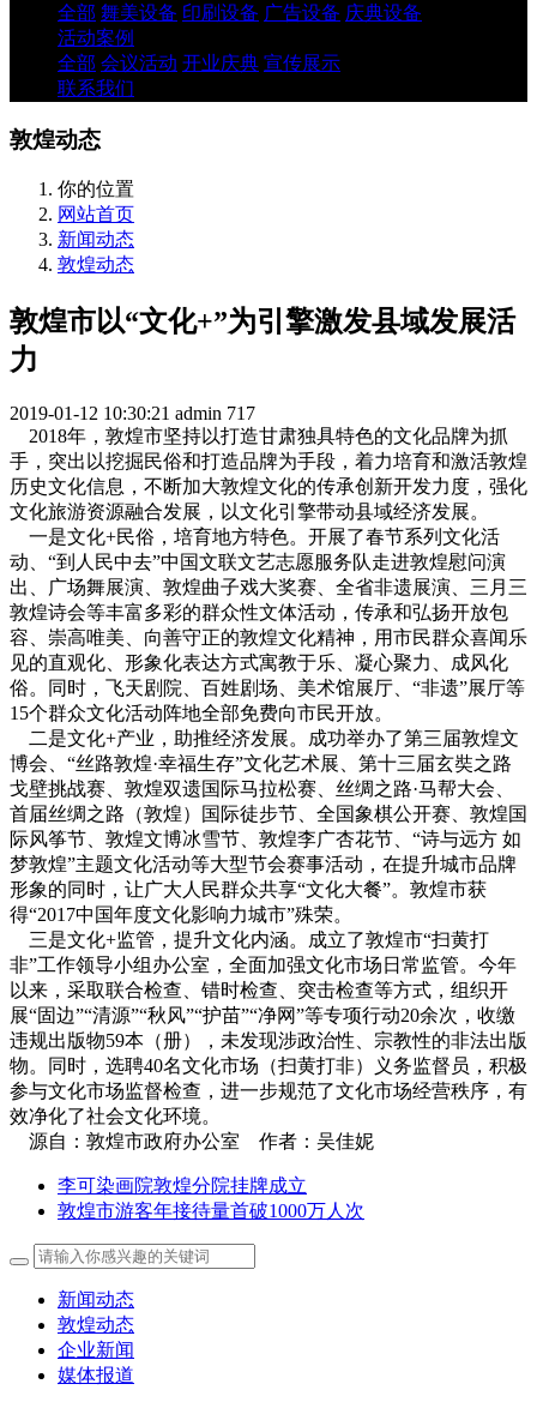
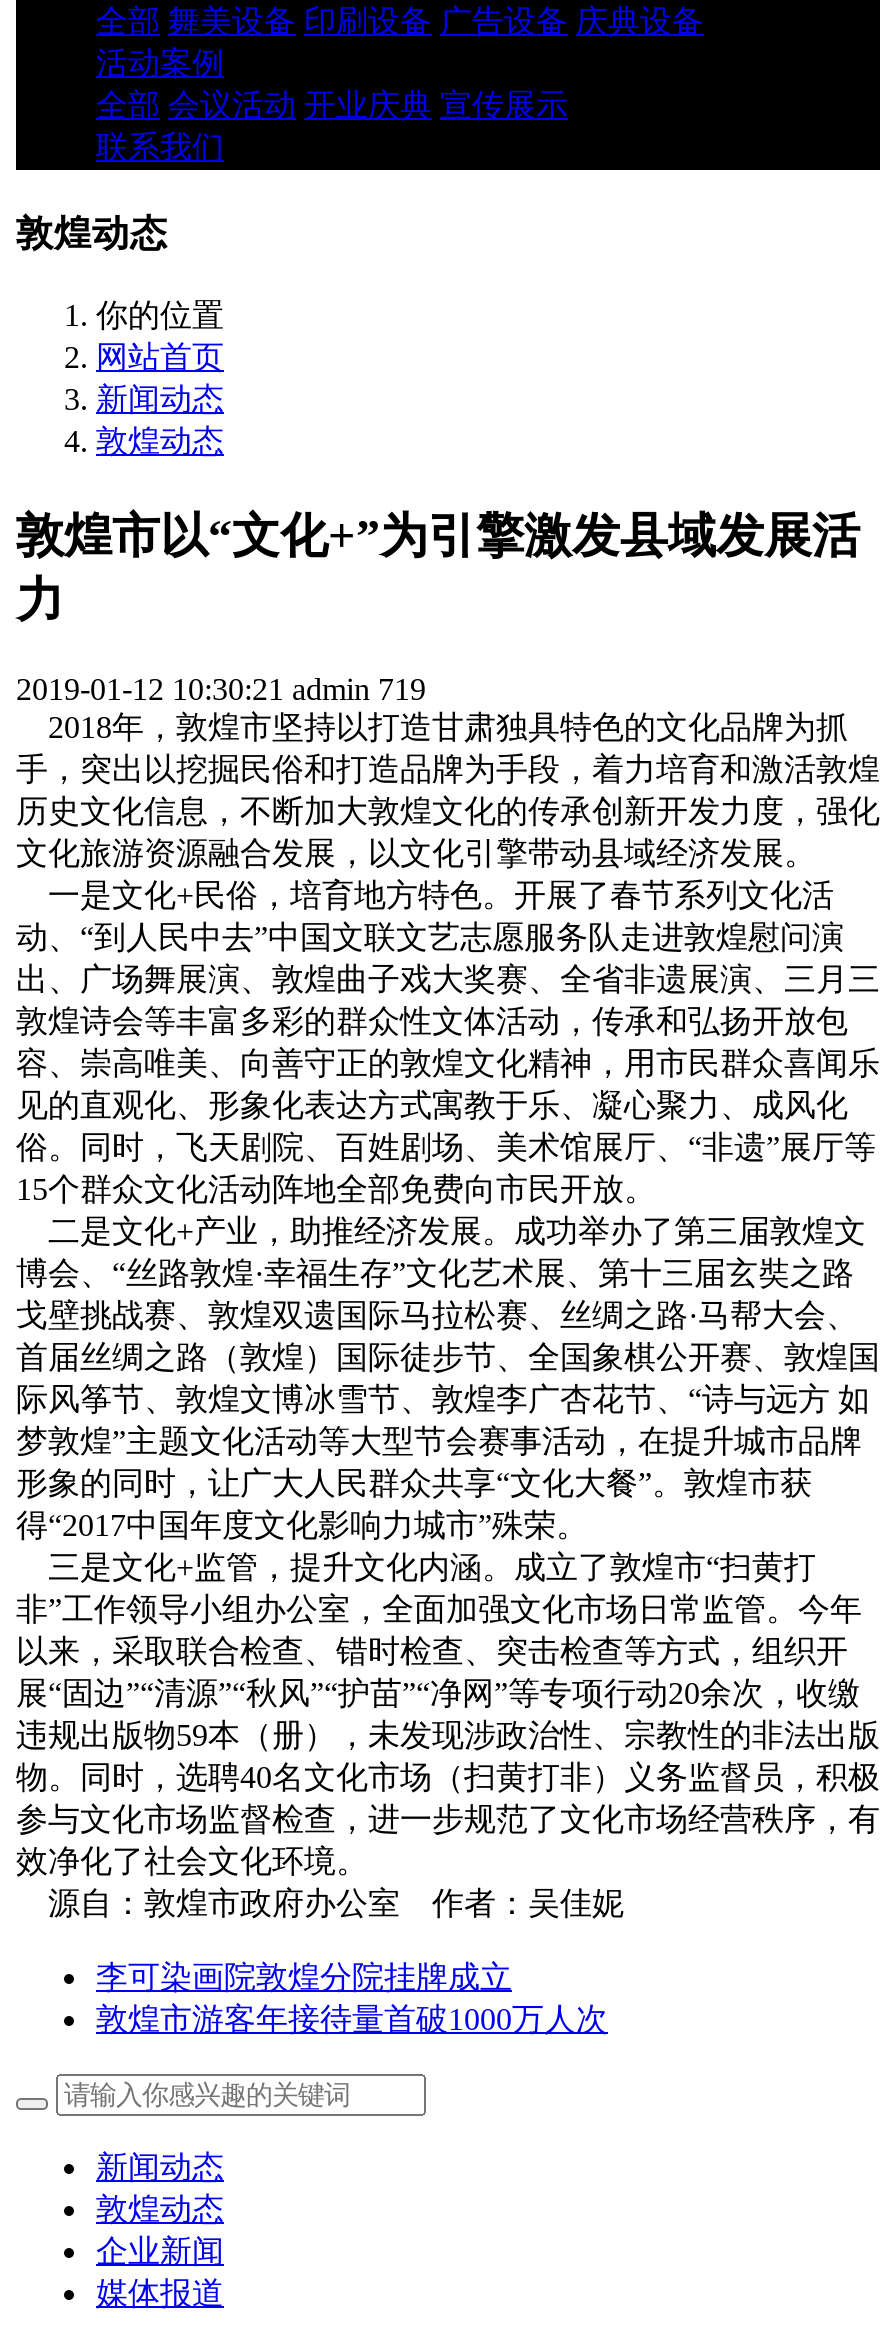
[10,403,255,424] 2019-01-12 10:30:21 admin 717 -> [16,672,426,706] 2019-01-12 10:30:21 admin 719

